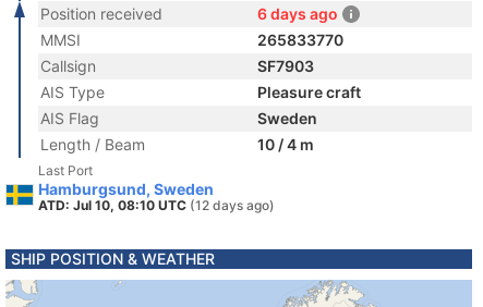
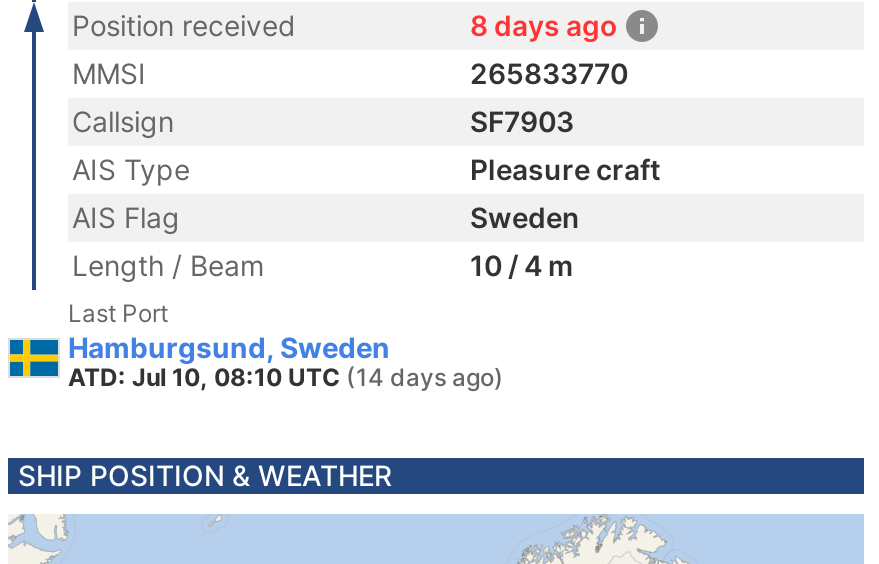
[257,4,338,23] 6 days ago -> [470,8,618,42] 8 days ago
[38,197,275,213] ATD: Jul 10, 08:10 UTC (12 days ago) -> [68,362,504,392] ATD: Jul 10, 08:10 UTC (14 days ago)

